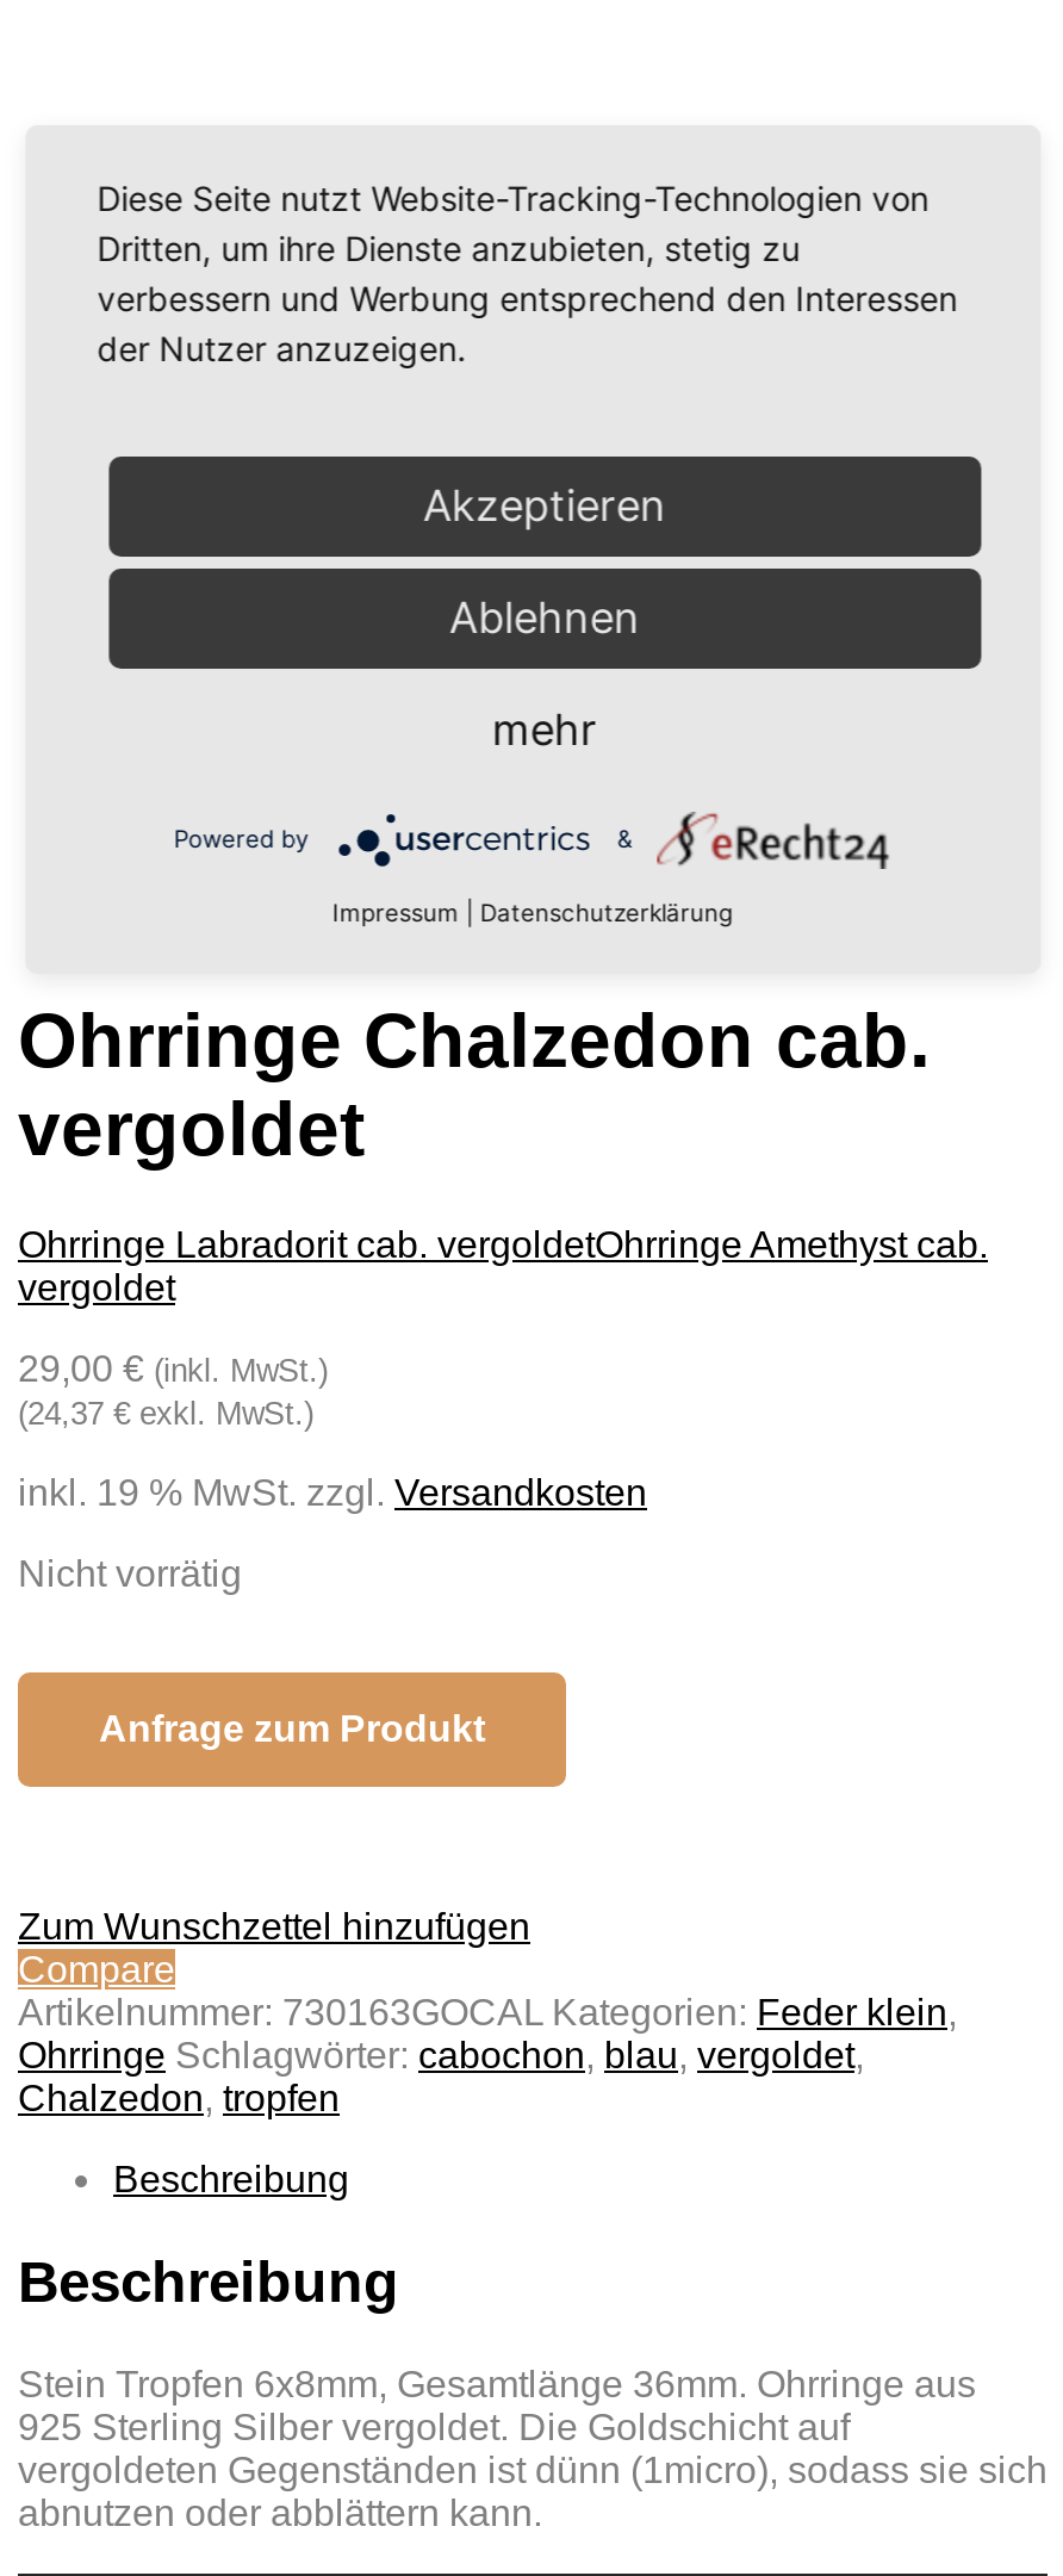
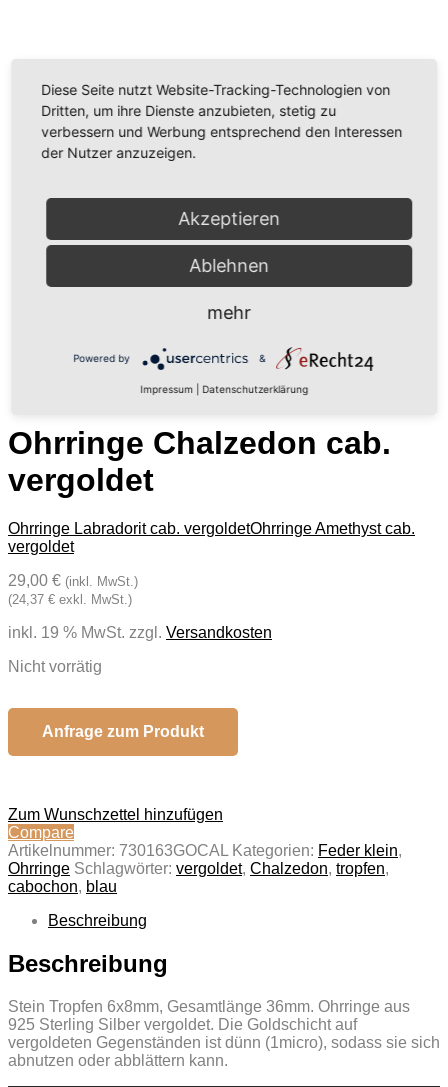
[18,2035,864,2119] Ohrringe Schlagwörter: cabochon, blau, vergoldet, | Chalzedon, tropfen -> [8,860,389,895] Ohrringe Schlagwörter: vergoldet, Chalzedon, tropfen, | cabochon, blau

